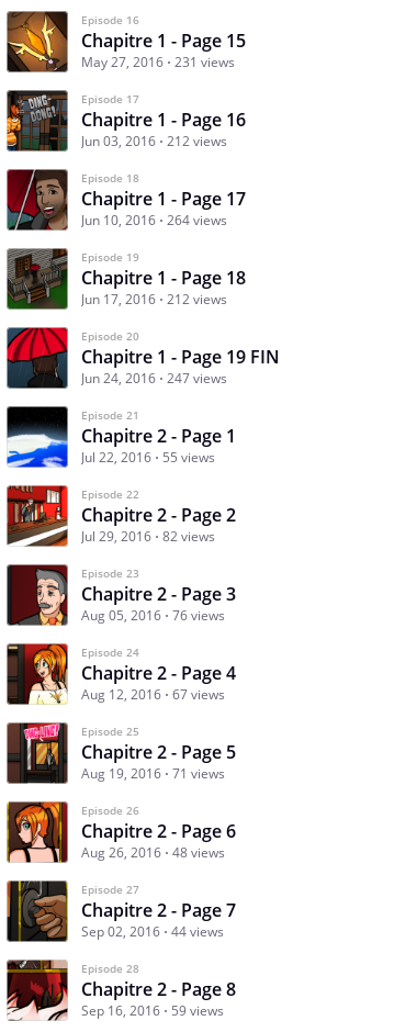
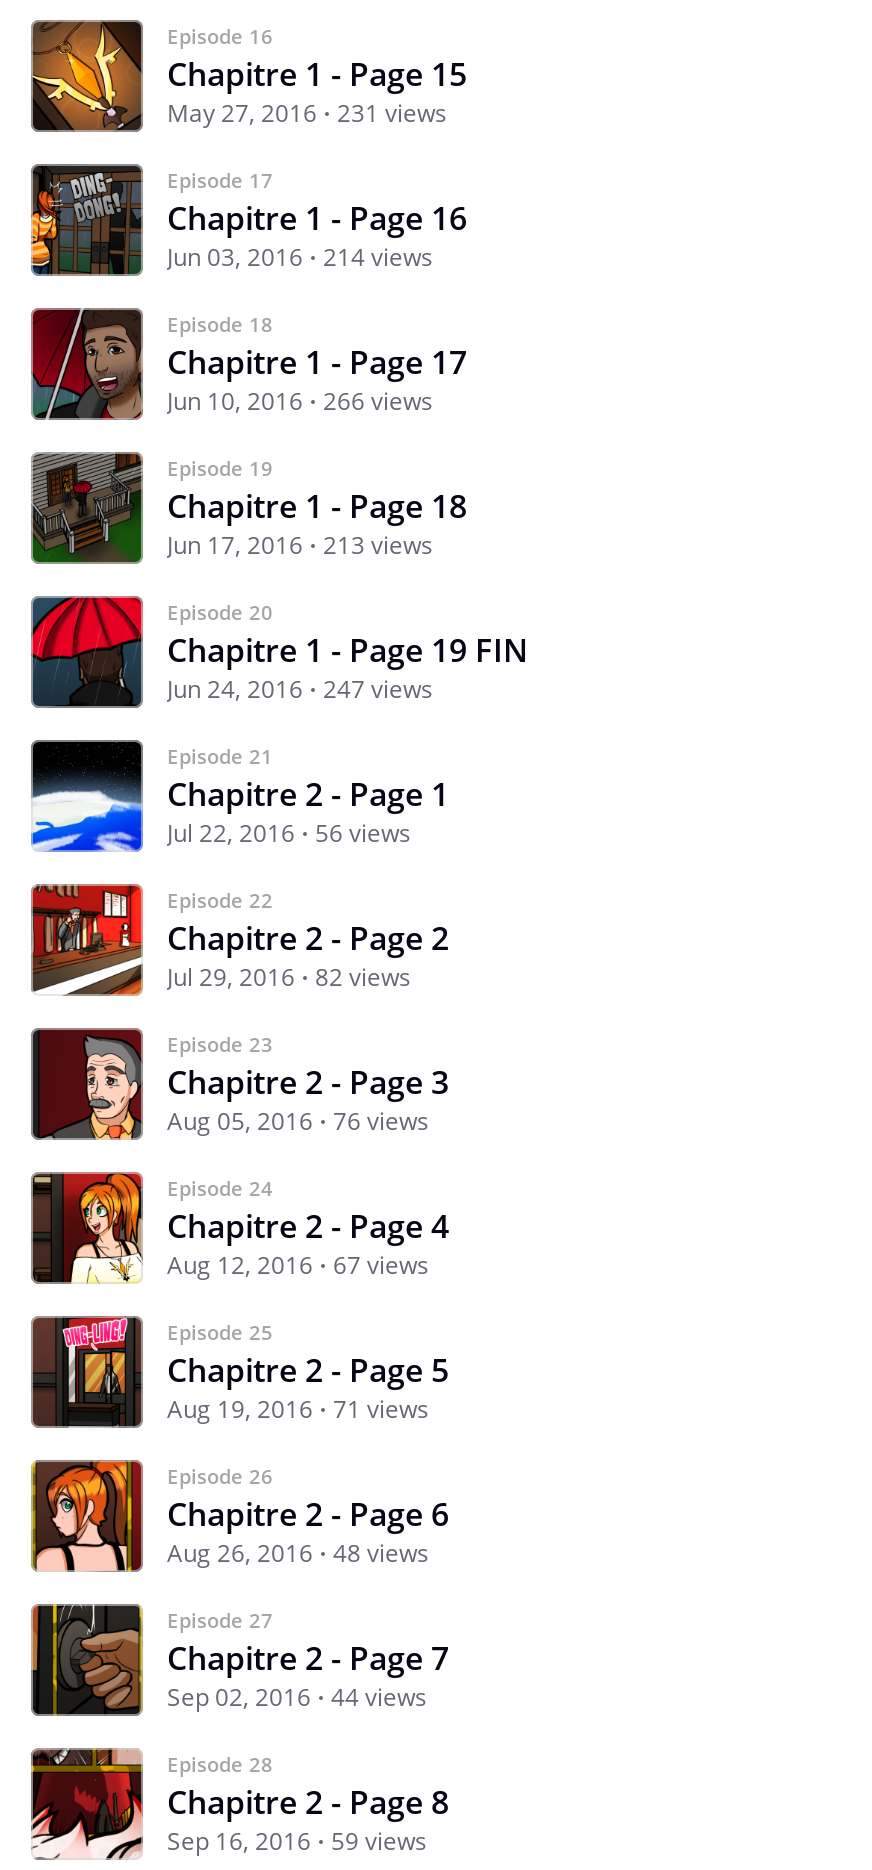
[81,132,227,151] Jun 03, 2016 212 views -> [167,241,433,275] Jun 03, 2016 214 views
[81,211,227,230] Jun 10, 2016 264 views -> [167,385,433,419] Jun 10, 2016 266 views
[81,290,227,309] Jun 17, 2016 212 views -> [167,529,433,563] Jun 17, 2016 213 views
[81,448,215,467] Jul 22, 2016 55 views -> [167,817,411,851] Jul 22, 2016 56 views

